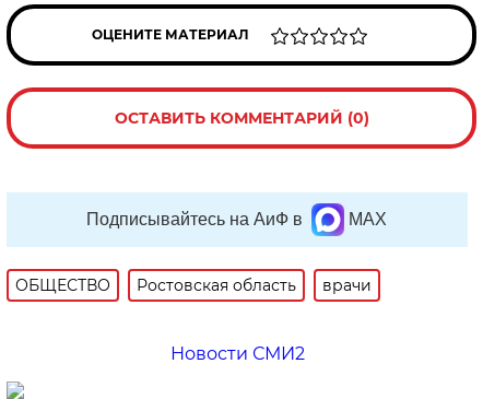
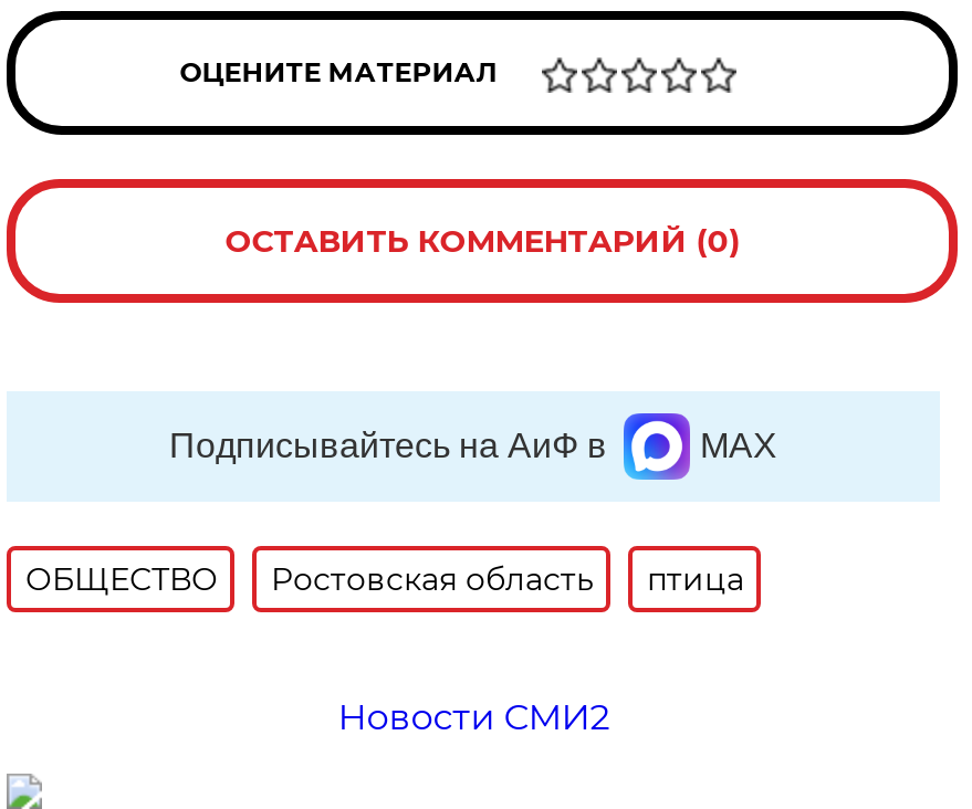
[323,275,372,295] врачи -> [647,559,744,599] птица

